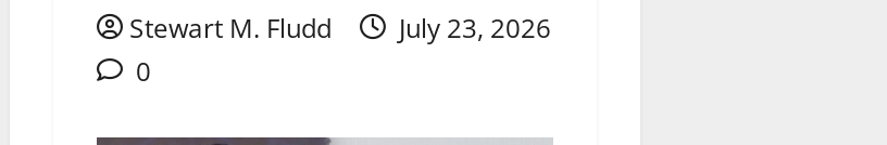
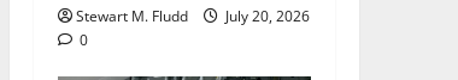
[129,10,551,47] Stewart M. Fludd July 23, 2026 -> [76,5,310,26] Stewart M. Fludd July 20, 2026

